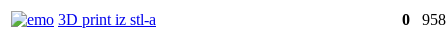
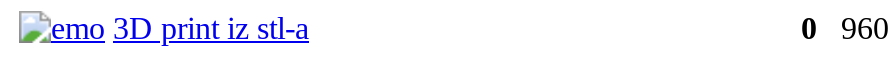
[402,11,446,28] 0 958 -> [801,11,889,45] 0 960

